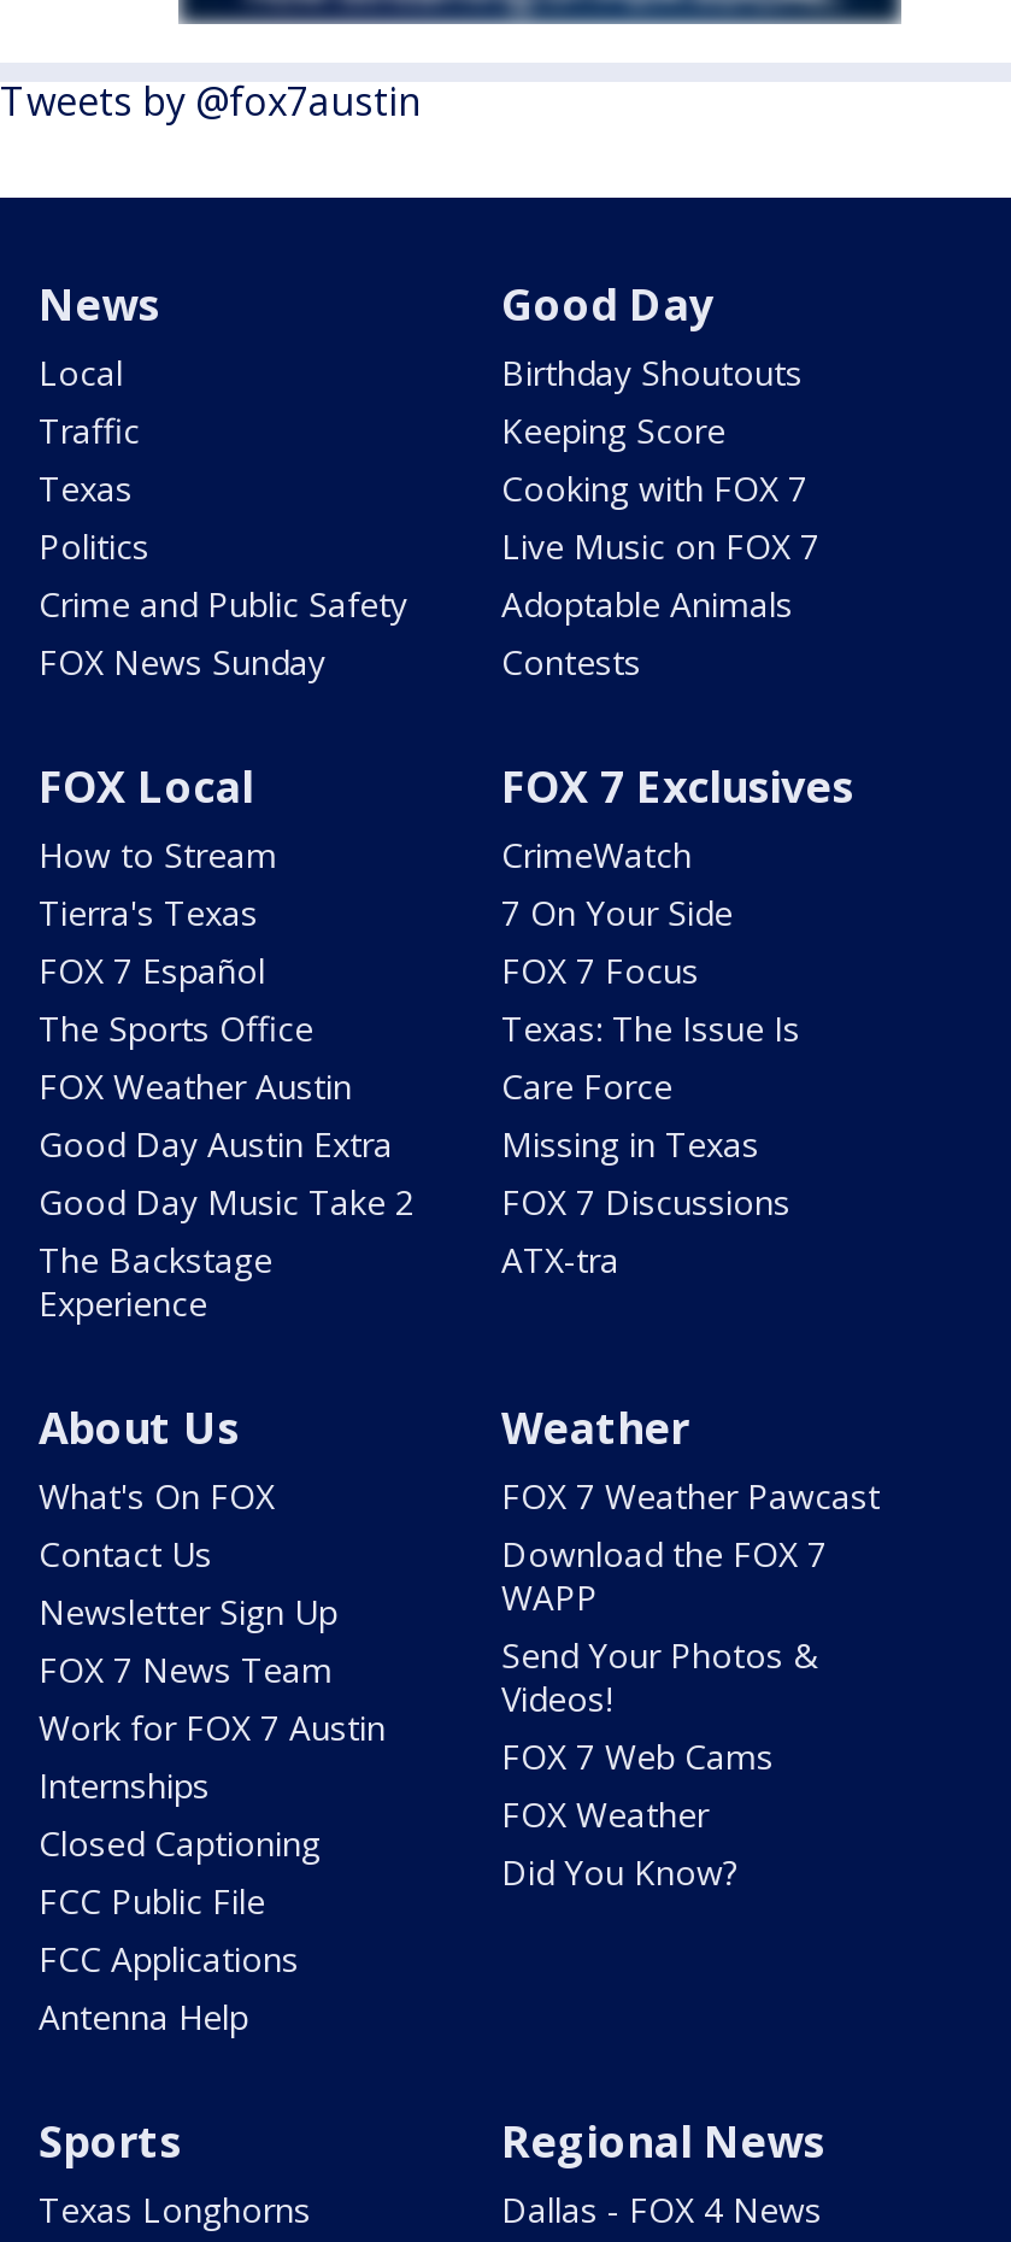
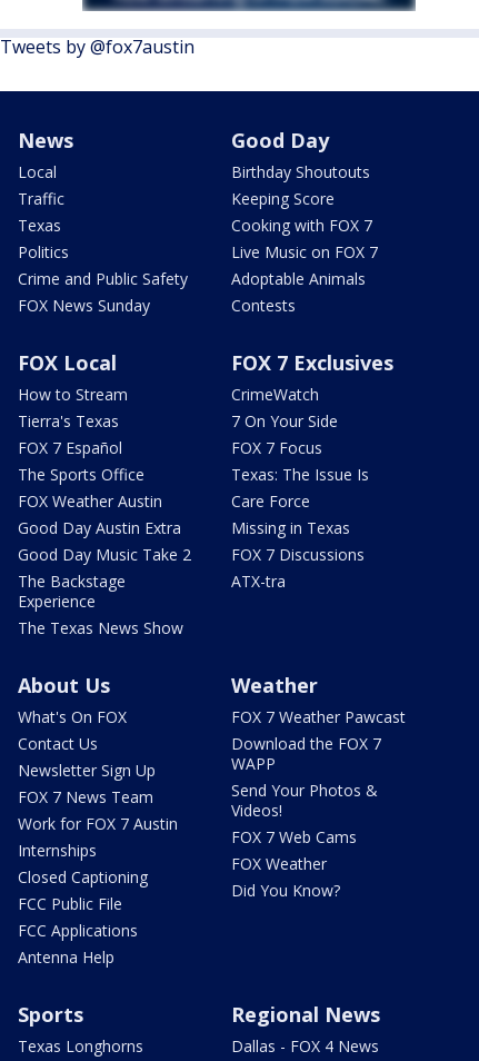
none -> [18,617,183,638] The Texas News Show

